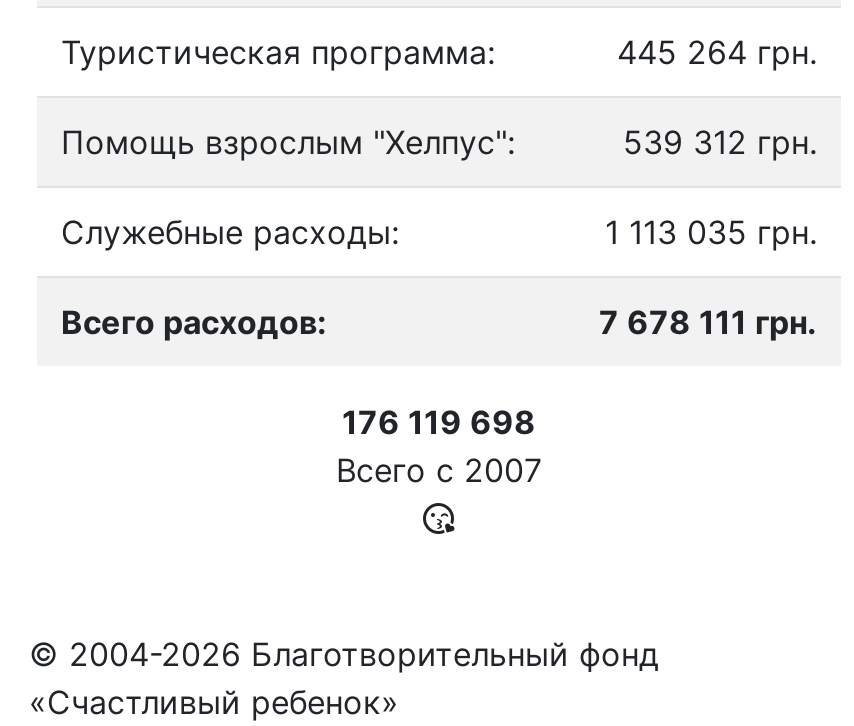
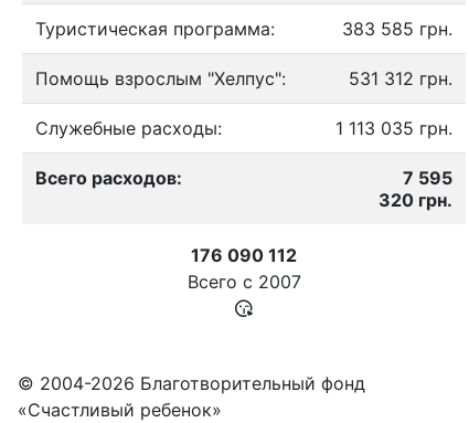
[617,32,817,72] 445 264 грн. -> [342,18,452,40] 383 585 грн.
[623,122,817,162] 539 312 грн. -> [349,67,452,89] 531 312 грн.
[599,302,817,342] 7 678 111 грн. -> [379,167,452,211] 7 595 | 320 грн.
[342,402,536,442] 176 119 698 -> [191,244,297,266] 176 090 112

